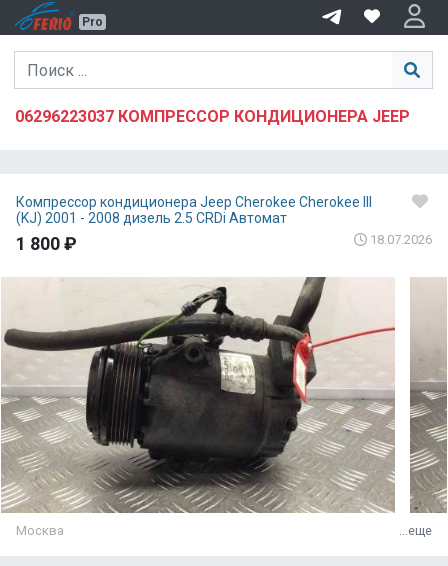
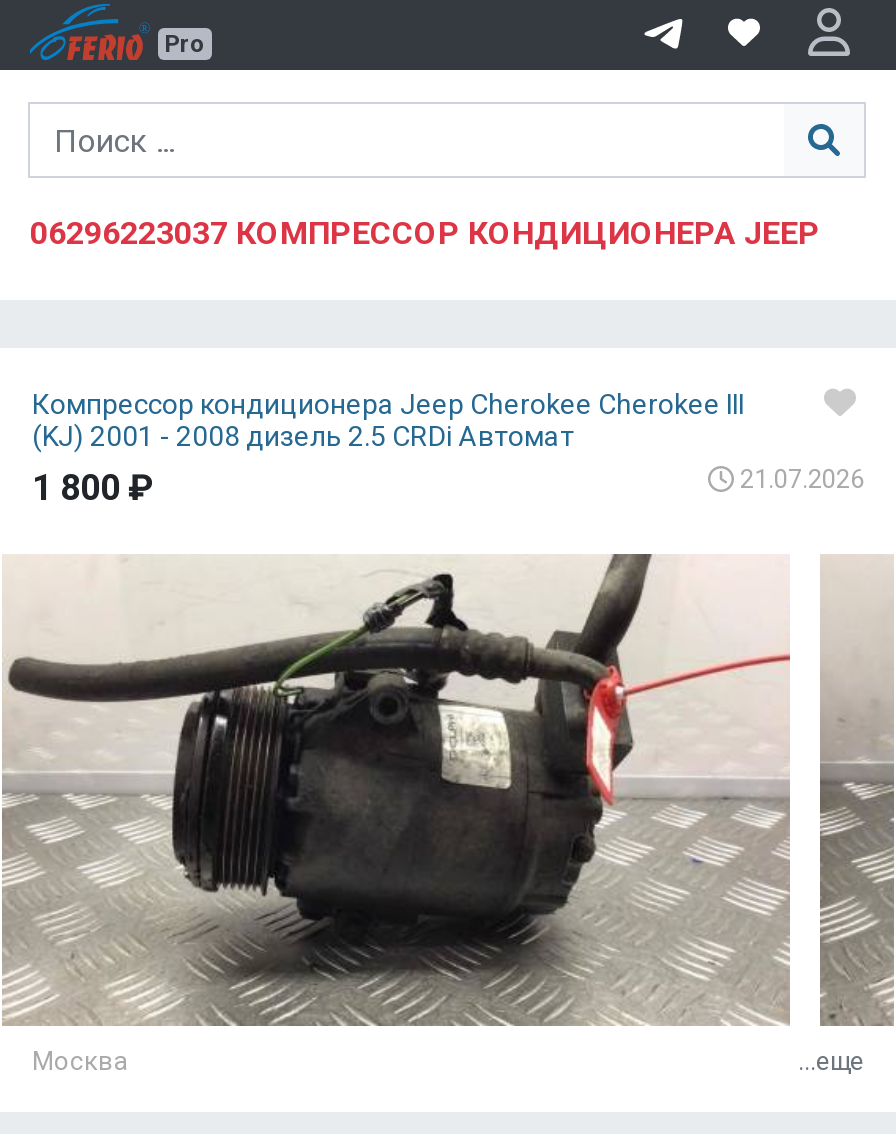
[367,232,432,247] 18.07.2026 -> [734,464,864,494] 21.07.2026

